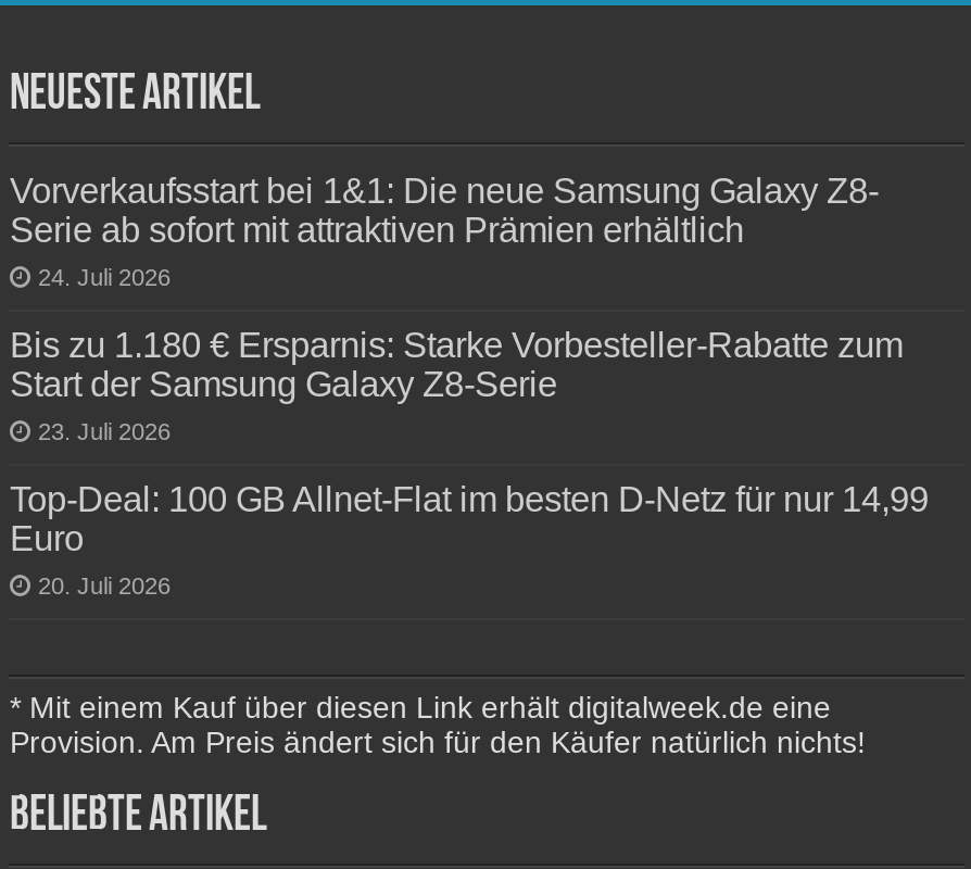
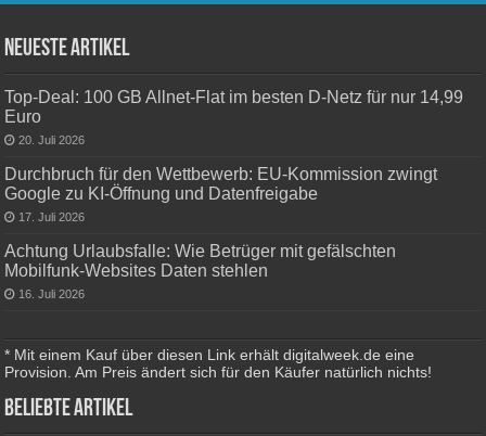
[10,170,903,443] Vorverkaufsstart bei 1&1: Die neue Samsung Galaxy Z8- | Serie ab sofort mit attraktiven Prämien erhältlich | 24. Juli 2026 | Bis zu 1.180 € Ersparnis: Starke Vorbesteller-Rabatte zum | Start der Samsung Galaxy Z8-Serie | 23. Juli 2026 -> none
moved [10,478,929,598] -> [5,87,464,147]: Top-Deal: 100 GB Allnet-Flat im besten D-Netz für nur 14,99 | Euro | 20. Juli 2026
none -> [5,164,438,301] Durchbruch für den Wettbewerb: EU-Kommission zwingt | Google zu KI-Öffnung und Datenfreigabe | 17. Juli 2026 | Achtung Urlaubsfalle: Wie Betrüger mit gefälschten | Mobilfunk-Websites Daten stehlen | 16. Juli 2026

